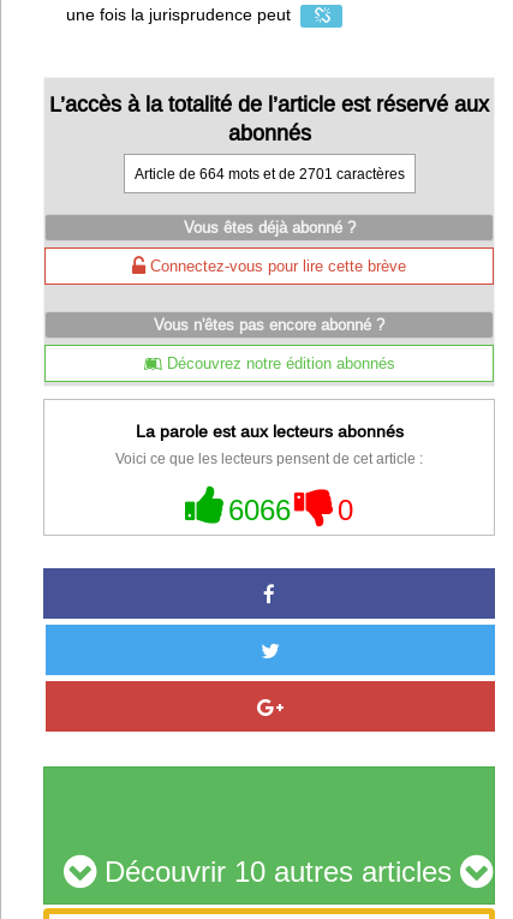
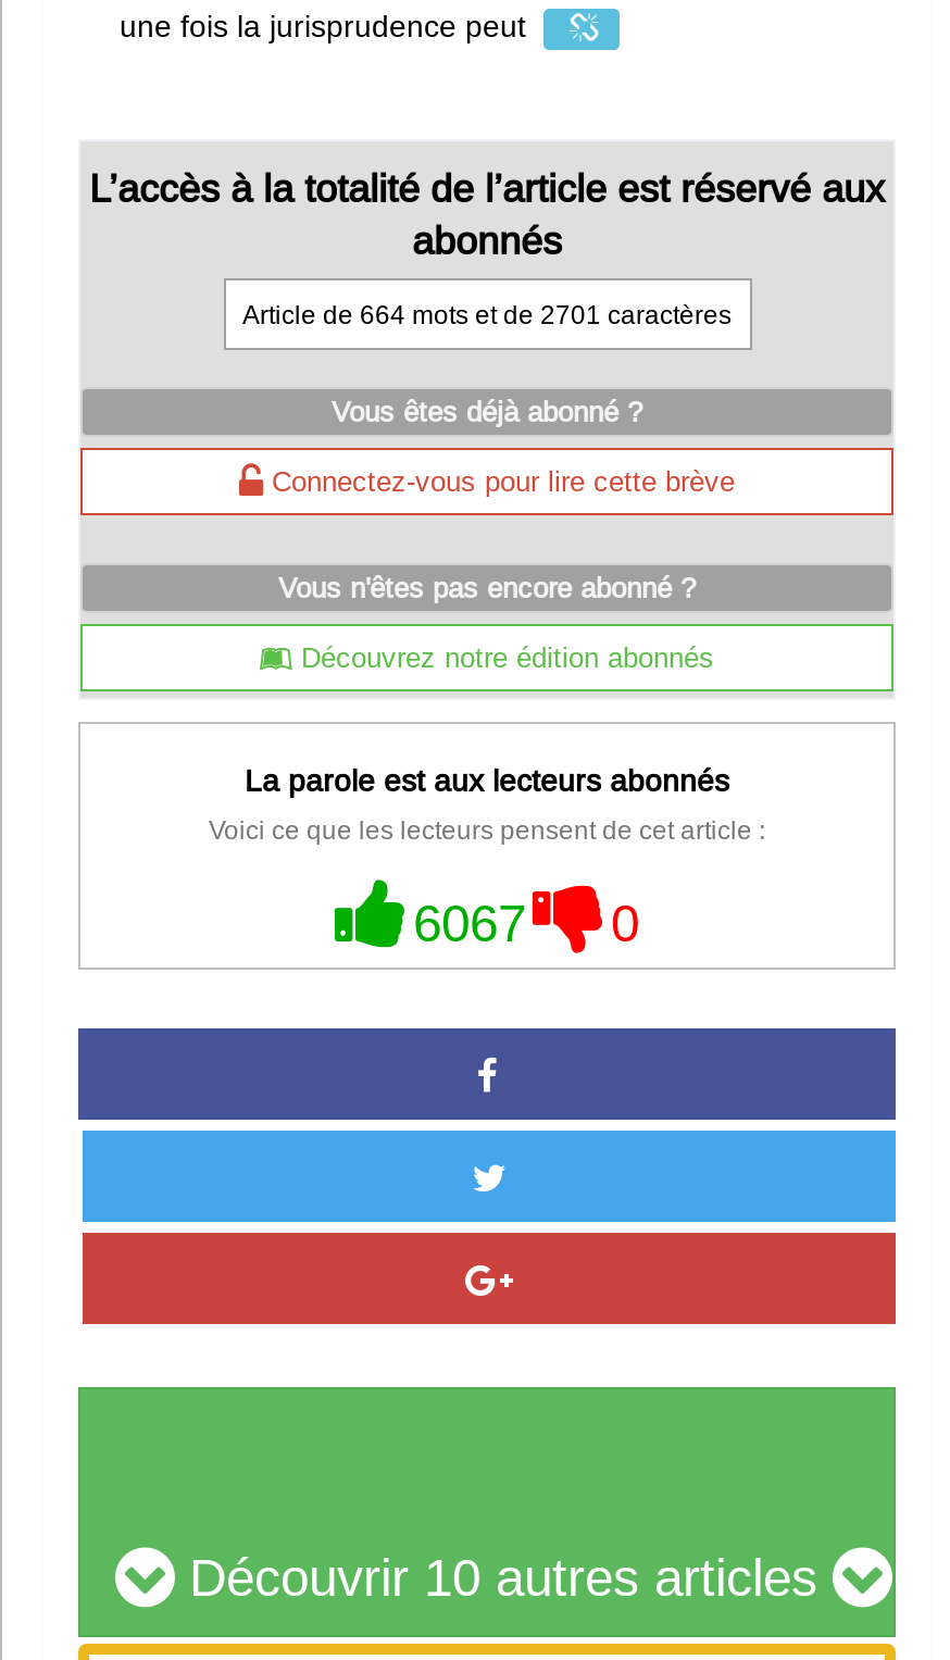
[228,495,353,527] 6066 0 -> [413,896,639,954] 6067 0

